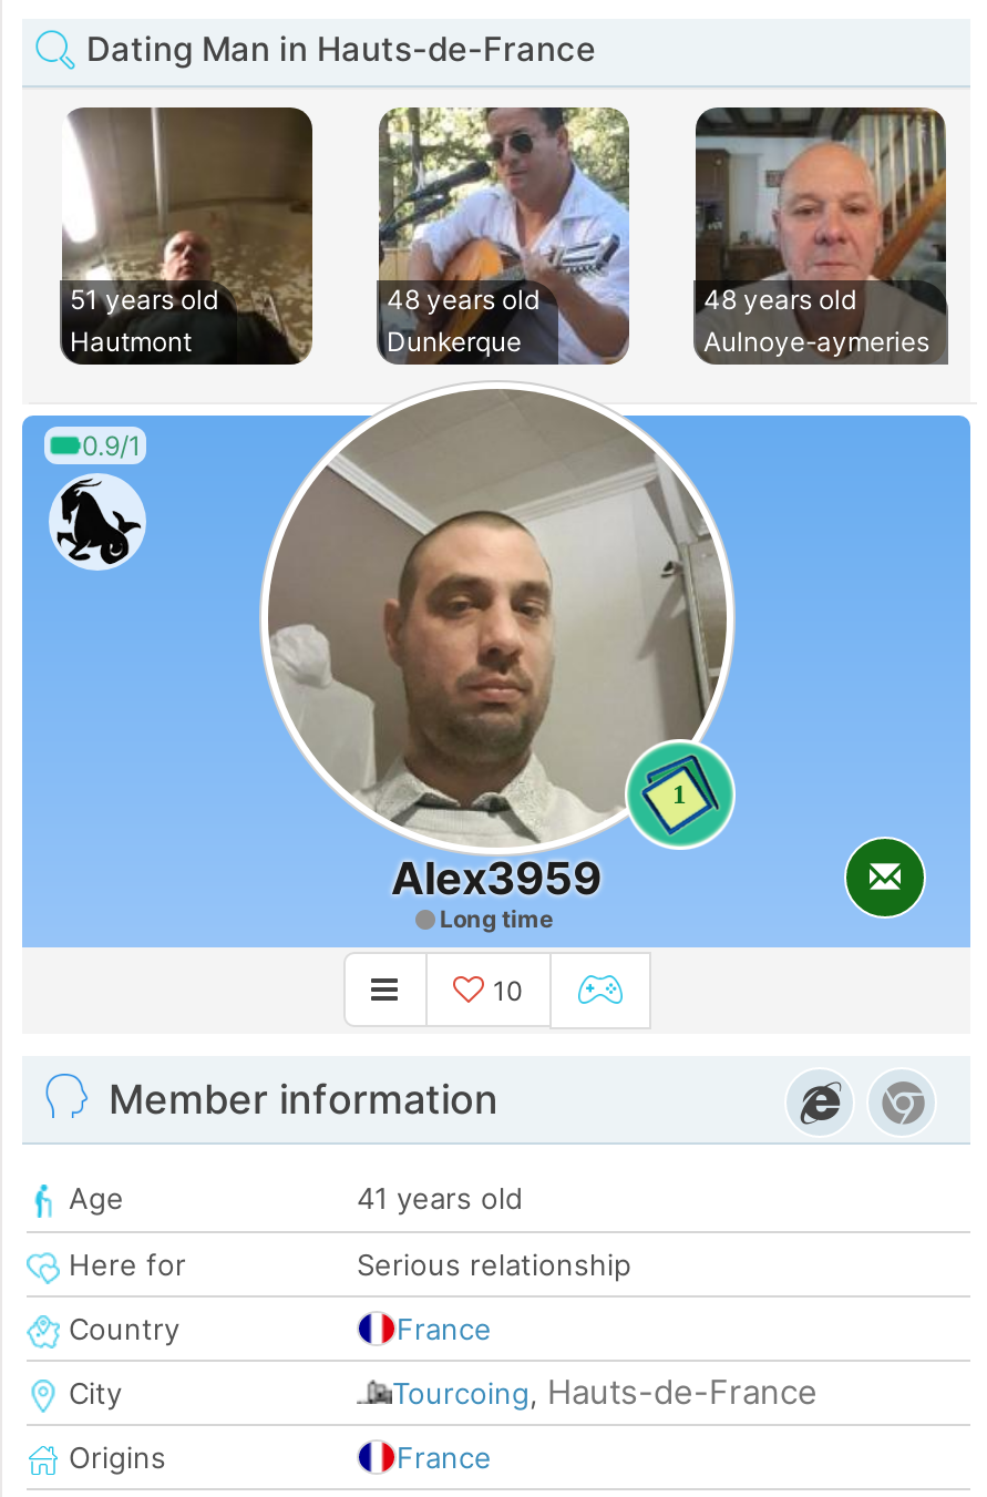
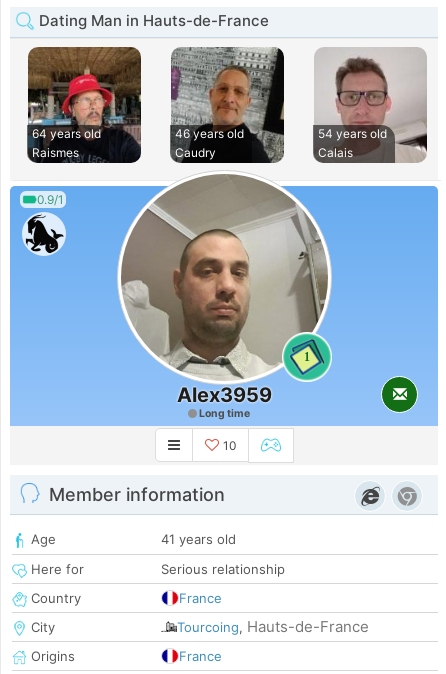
[62,107,315,362] [image] | 51 years old | Hautmont -> [27,47,142,163] [image] | 64 years old | Raismes
[379,105,631,365] [image] | 48 years old | Dunkerque -> [171,47,285,163] [image] | 46 years old | Caudry
[693,105,948,358] [image] | 48 years old | Aulnoye-aymeries -> [314,47,426,160] [image] | 54 years old | Calais

